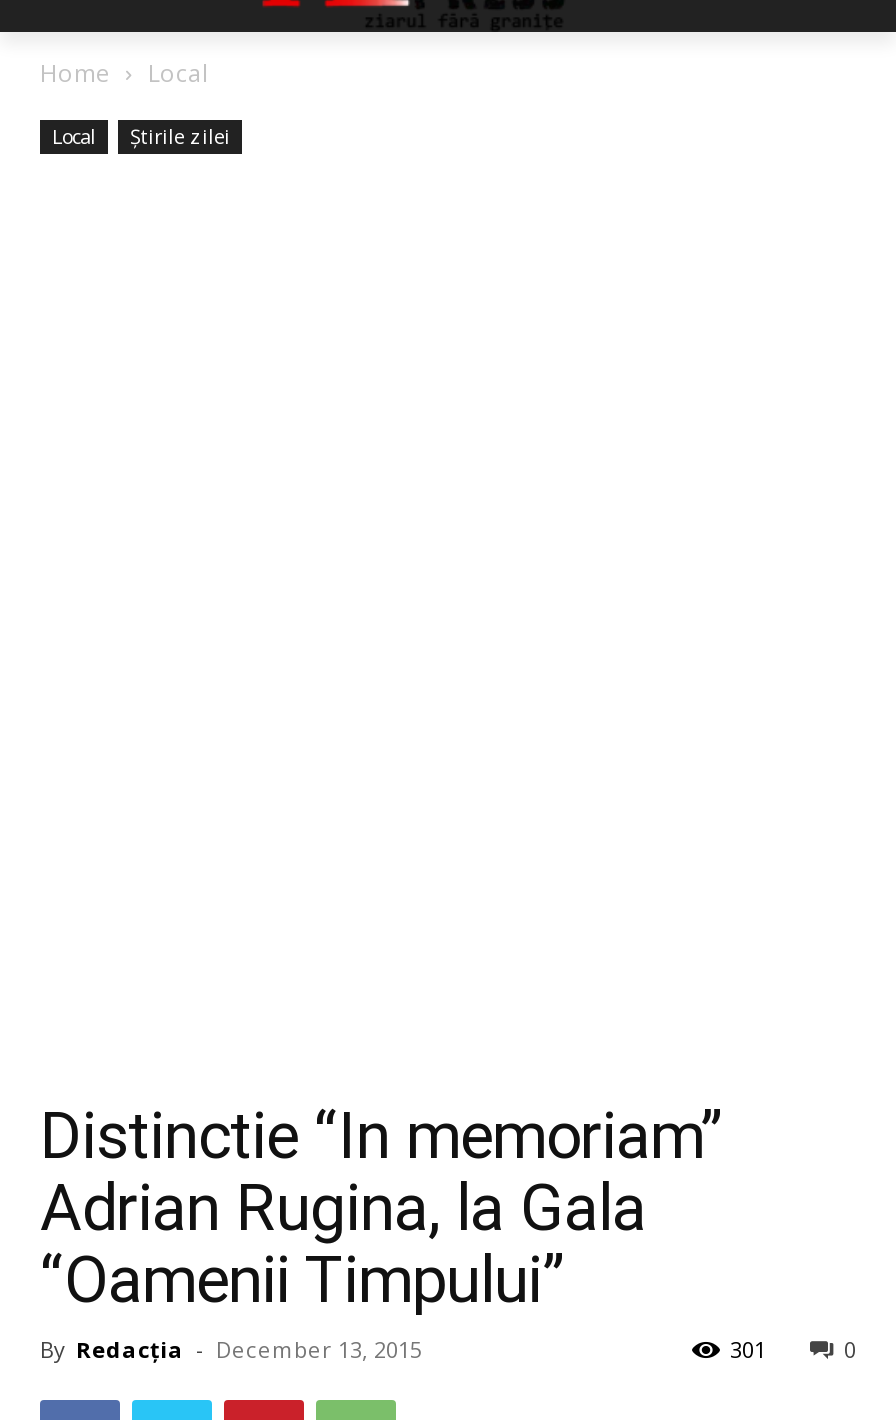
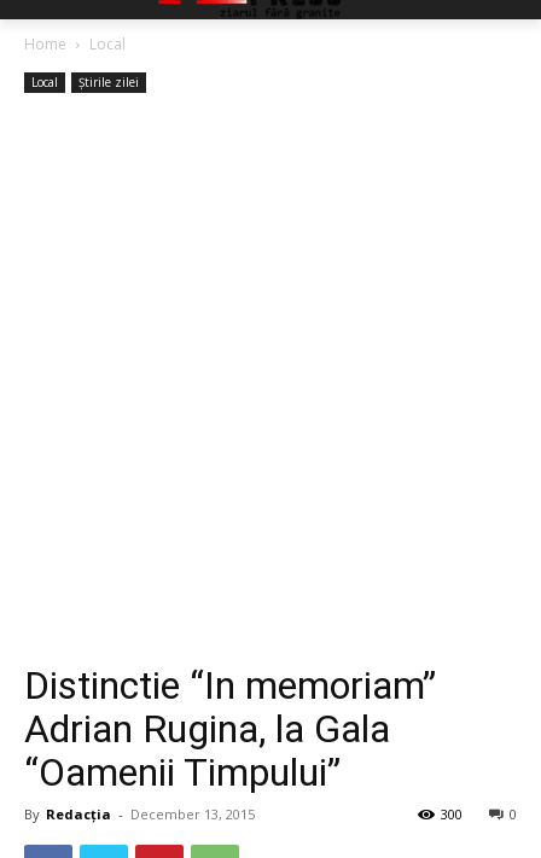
[730,1334,766,1364] 301 -> [441,805,463,823] 300

